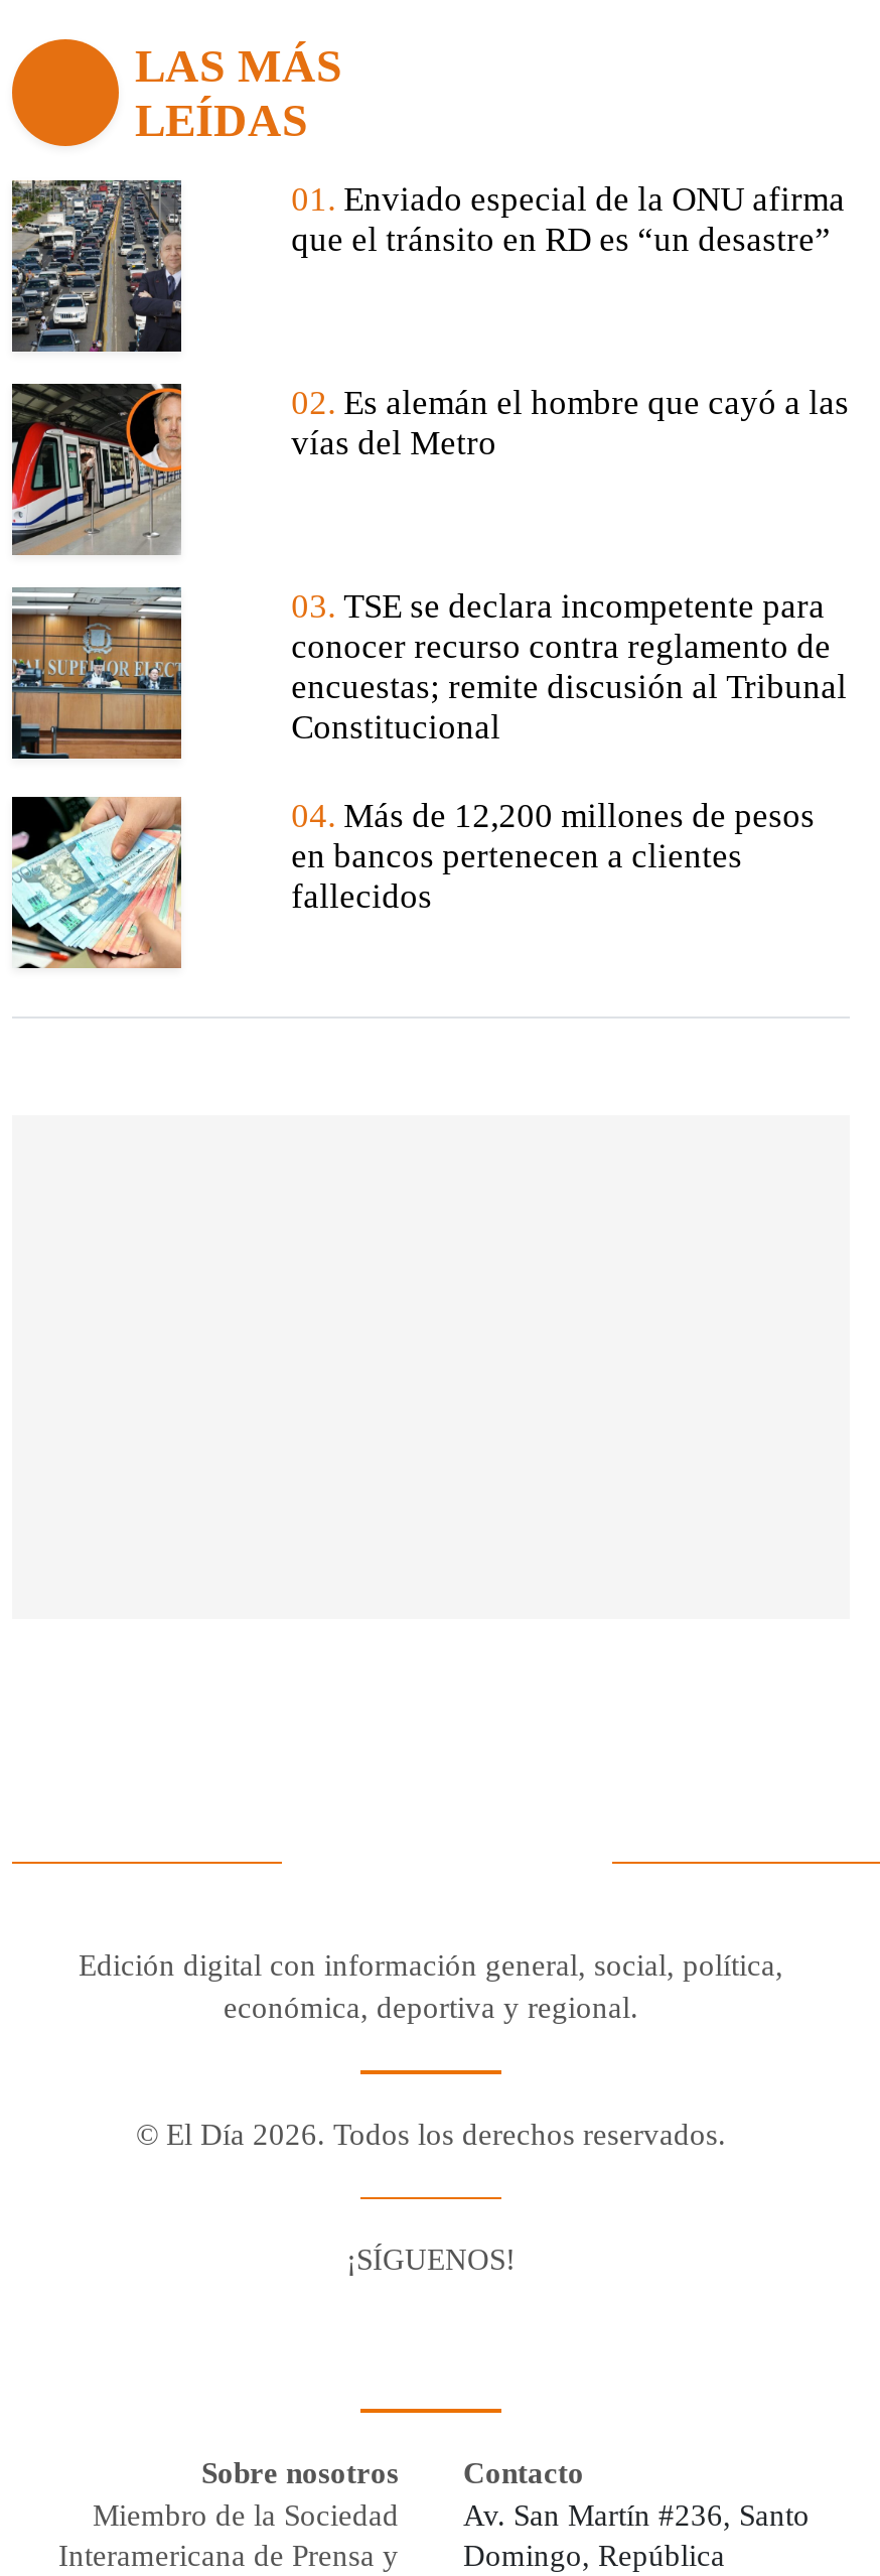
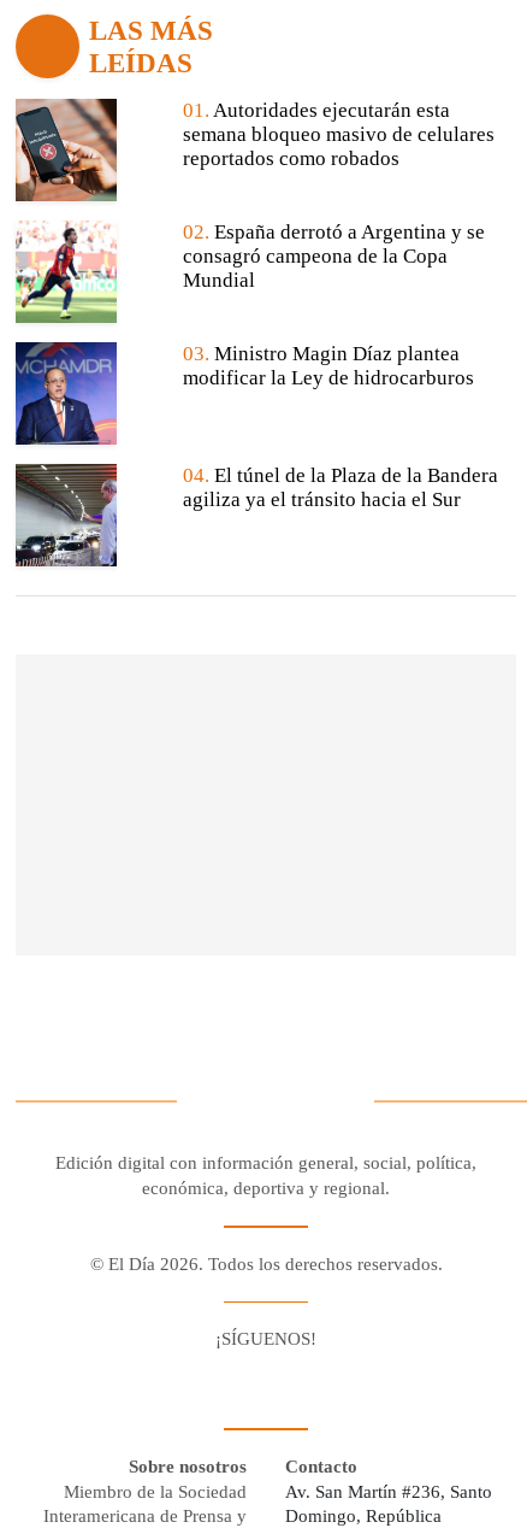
[10,178,183,354] [image] -> [14,98,118,202] [image]
[291,180,845,259] 01. Enviado especial de la ONU afirma | que el tránsito en RD es “un desastre” -> [183,99,494,170] 01. Autoridades ejecutarán esta | semana bloqueo masivo de celulares | reportados como robados
[10,382,183,555] [image] -> [14,221,118,323] [image]
[291,384,849,462] 02. Es alemán el hombre que cayó a las | vías del Metro -> [183,221,485,292] 02. España derrotó a Argentina y se | consagró campeona de la Copa | Mundial
[10,585,183,761] [image] -> [14,342,118,446] [image]
[291,587,847,747] 03. TSE se declara incompetente para | conocer recurso contra reglamento de | encuestas; remite discusión al Tribunal | Constitucional -> [183,342,474,389] 03. Ministro Magin Díaz plantea | modificar la Ley de hidrocarburos
[12,795,183,970] [image] -> [14,463,118,568] [image]
[291,797,815,916] 04. Más de 12,200 millones de pesos | en bancos pertenecen a clientes | fallecidos -> [183,464,498,511] 04. El túnel de la Plaza de la Bandera | agiliza ya el tránsito hacia el Sur

